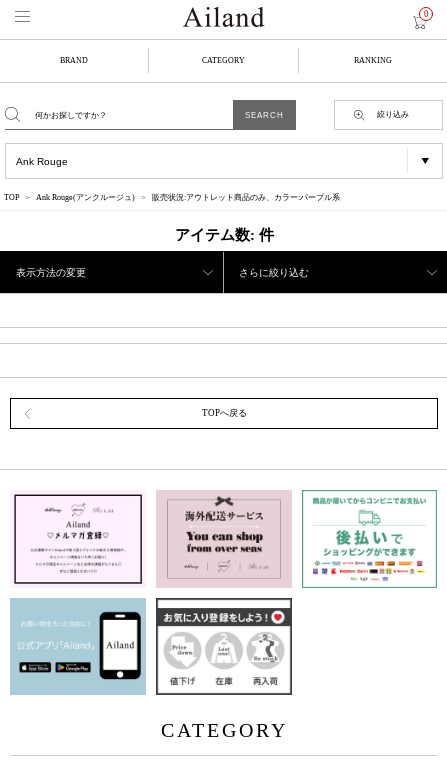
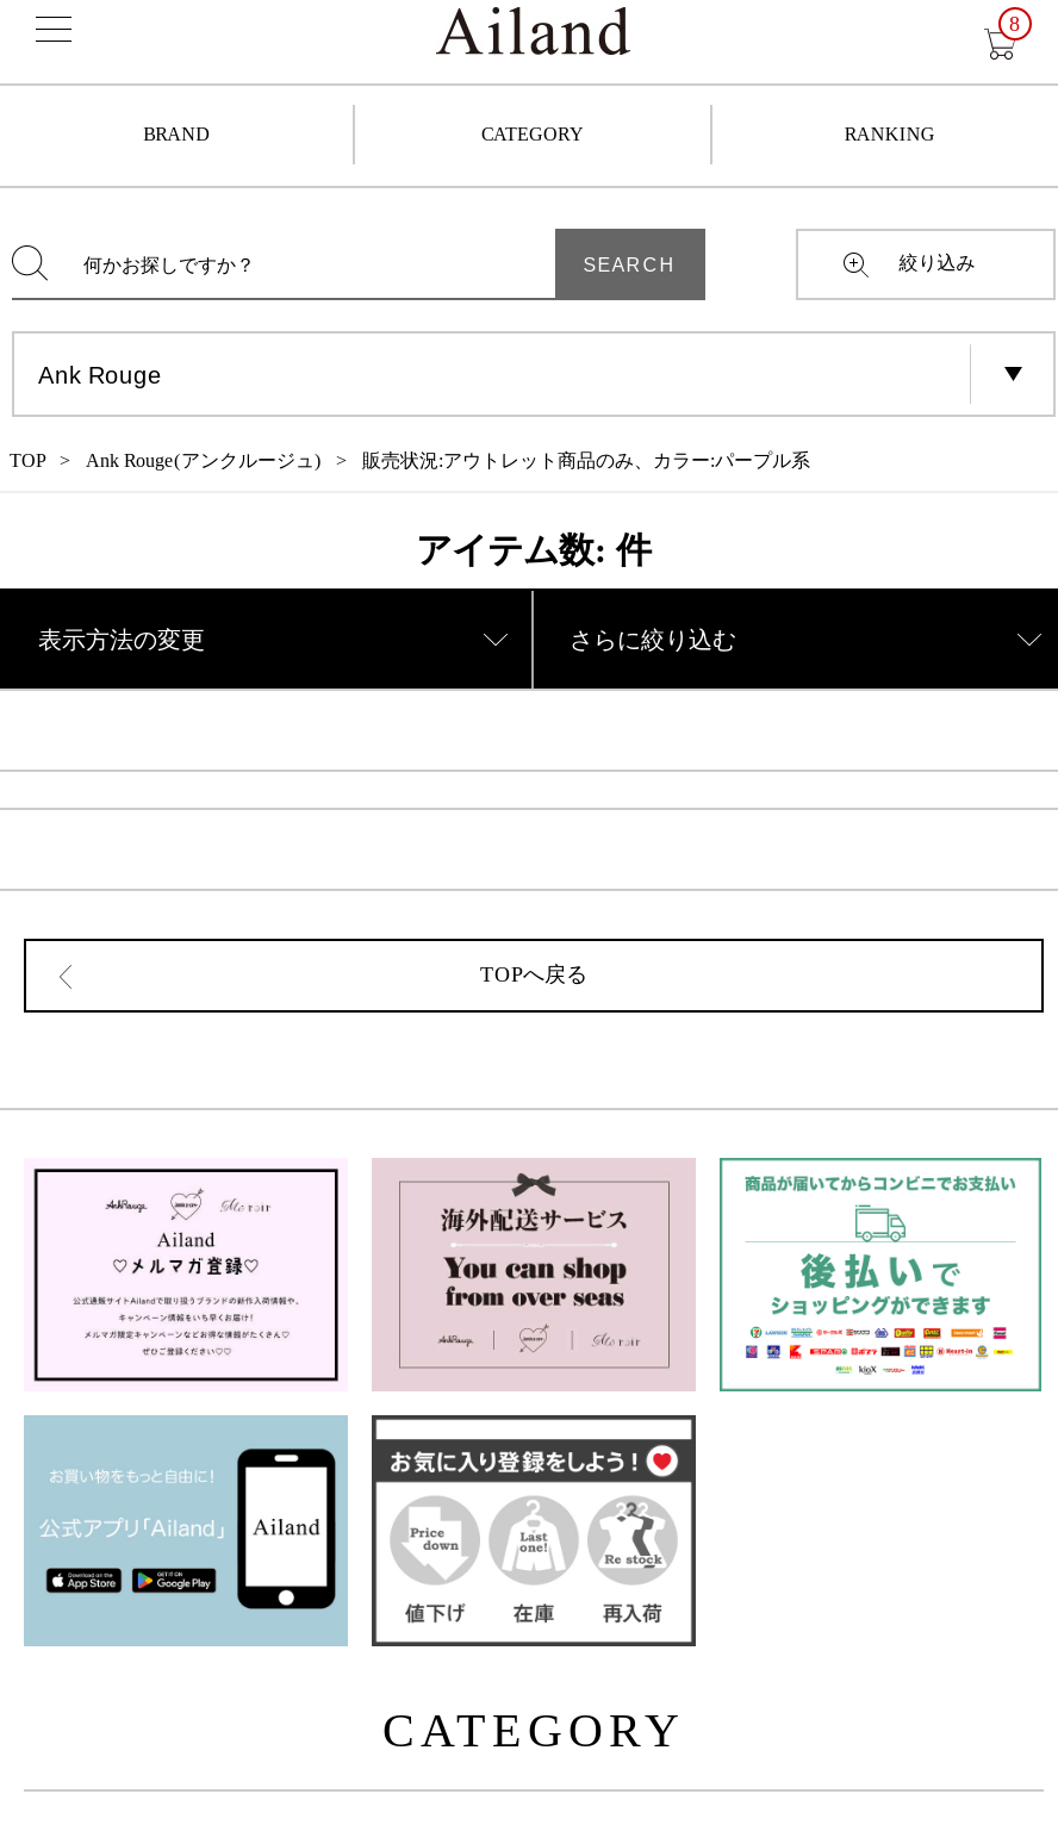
[423,9,428,19] 0 -> [1009,12,1021,36] 8

